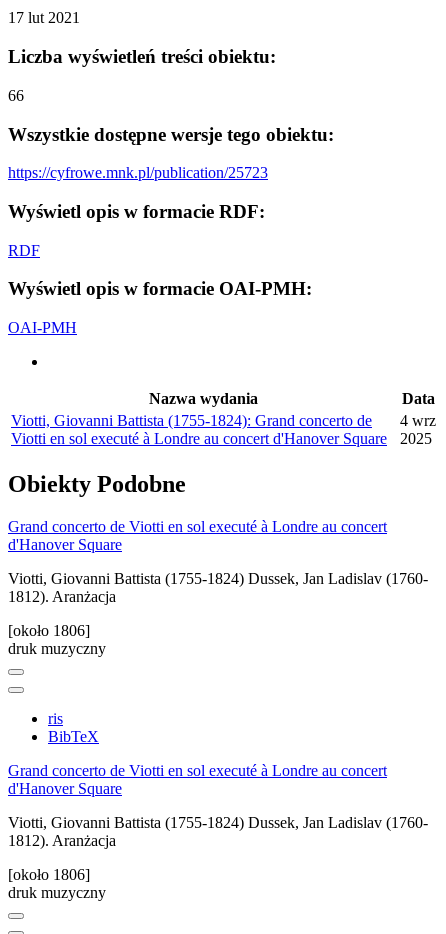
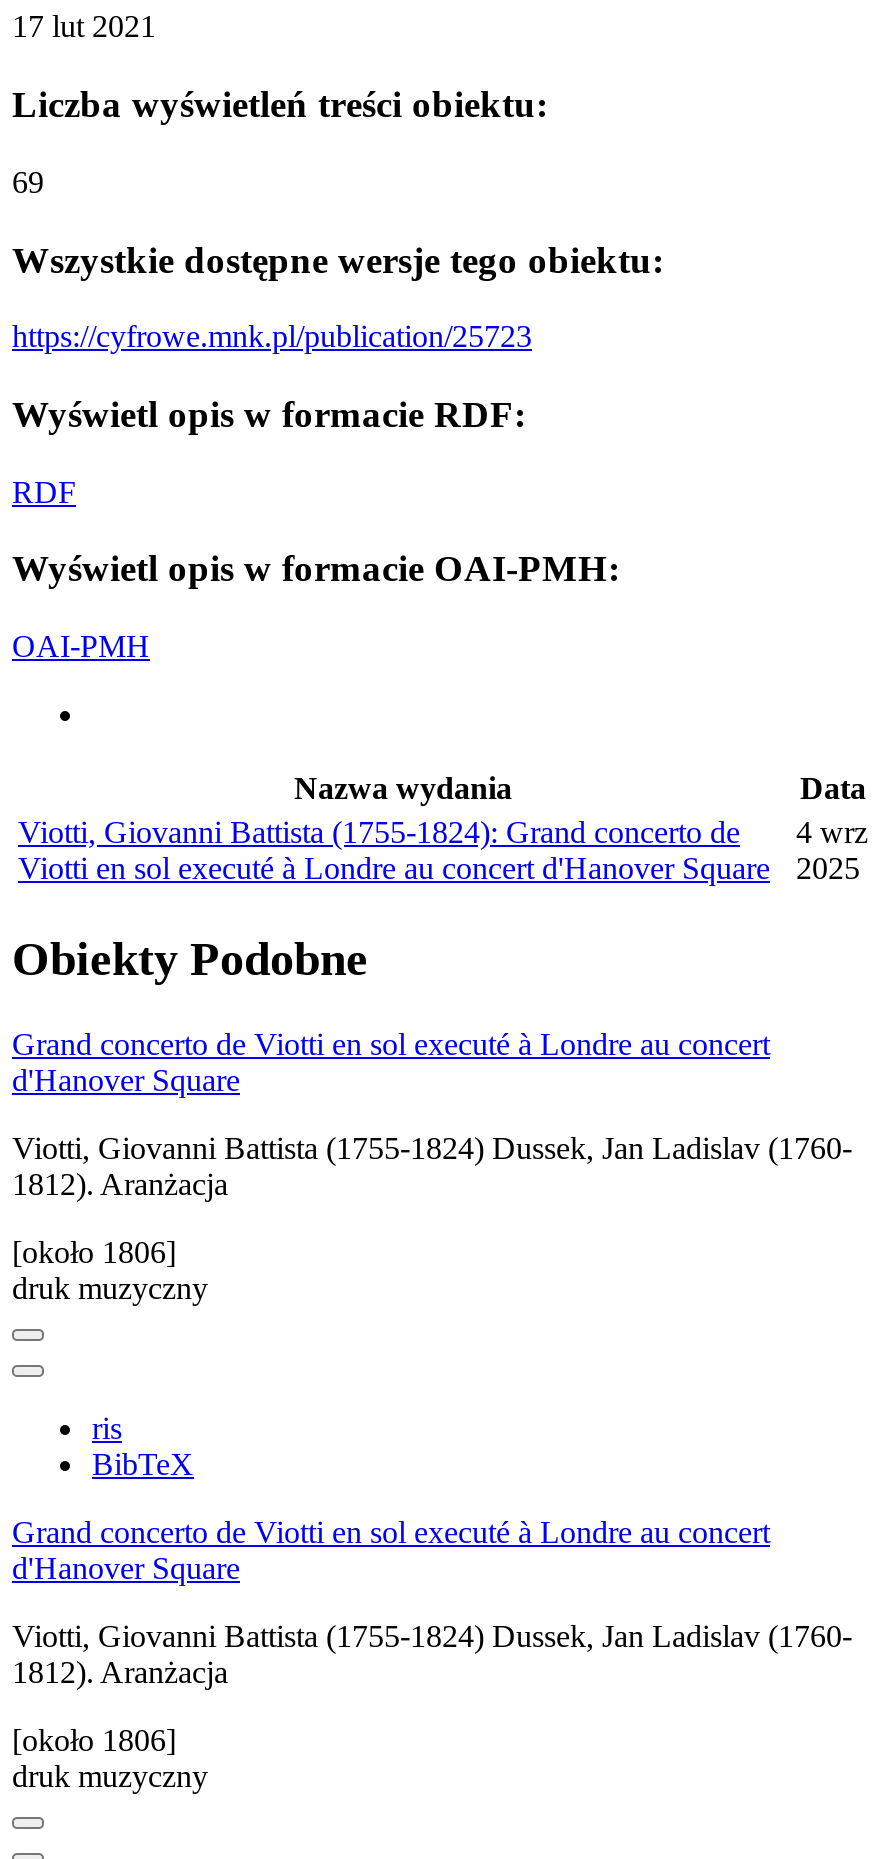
[8,87,24,104] 66 -> [12,165,44,199] 69

